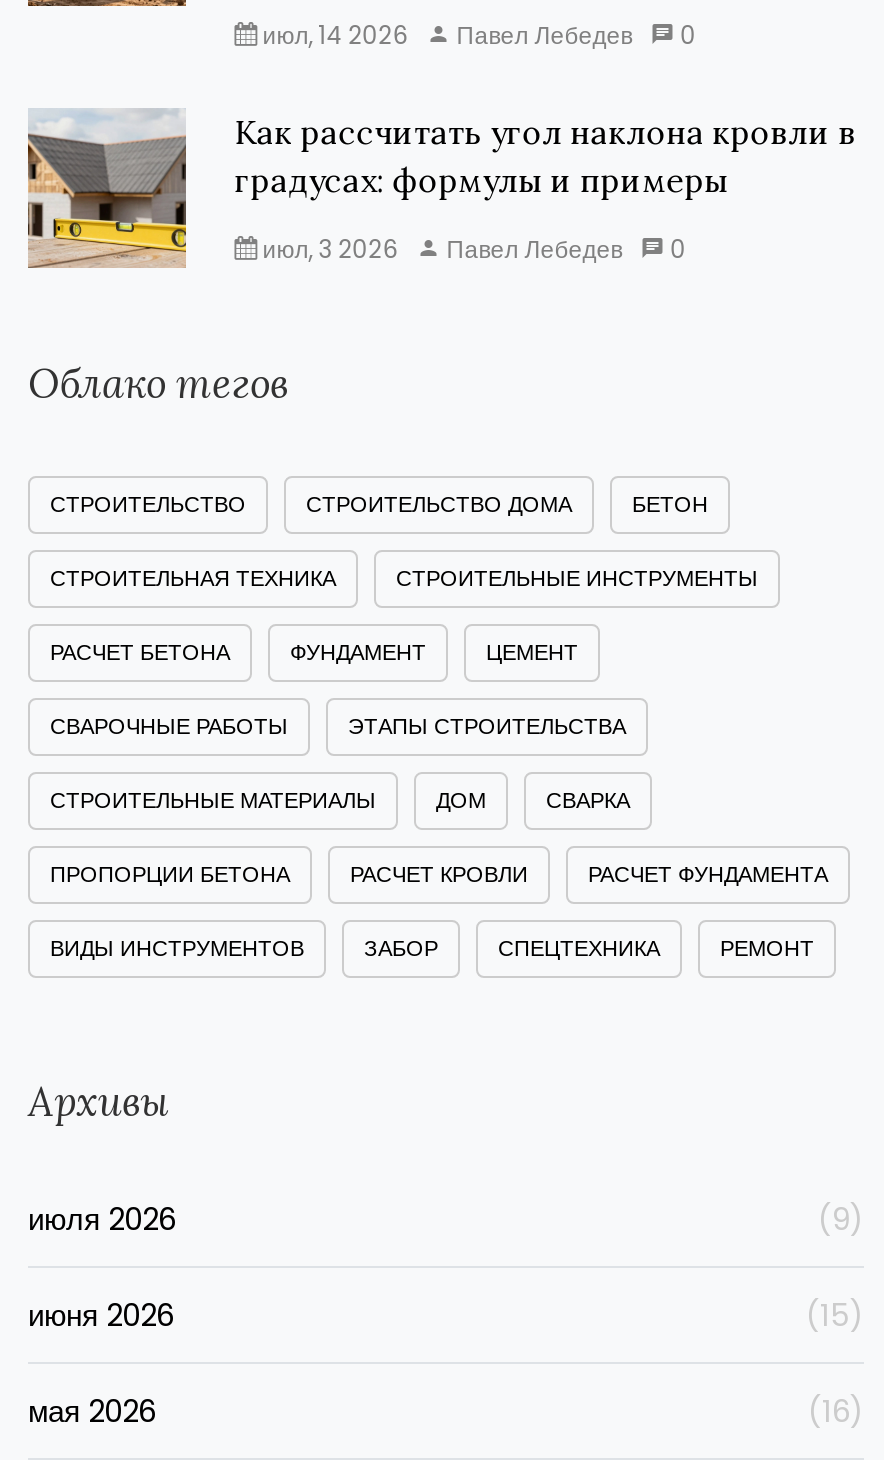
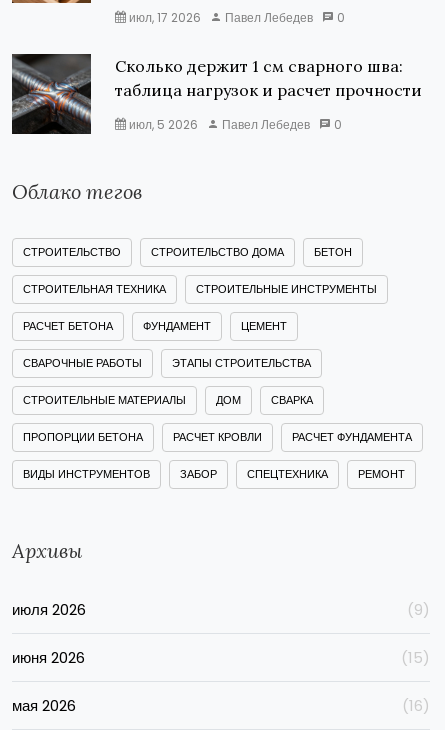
[256,18,696,52] июл, 14 2026 Павел Лебедев 0 -> [126,9,345,26] июл, 17 2026 Павел Лебедев 0
[26,108,856,270] [image] | Как рассчитать угол наклона кровли в | градусах: формулы и примеры -> [11,53,422,135] [image] | Сколько держит 1 см сварного шва: | таблица нагрузок и расчет прочности
[256,232,686,266] июл, 3 2026 Павел Лебедев 0 -> [126,116,342,133] июл, 5 2026 Павел Лебедев 0

